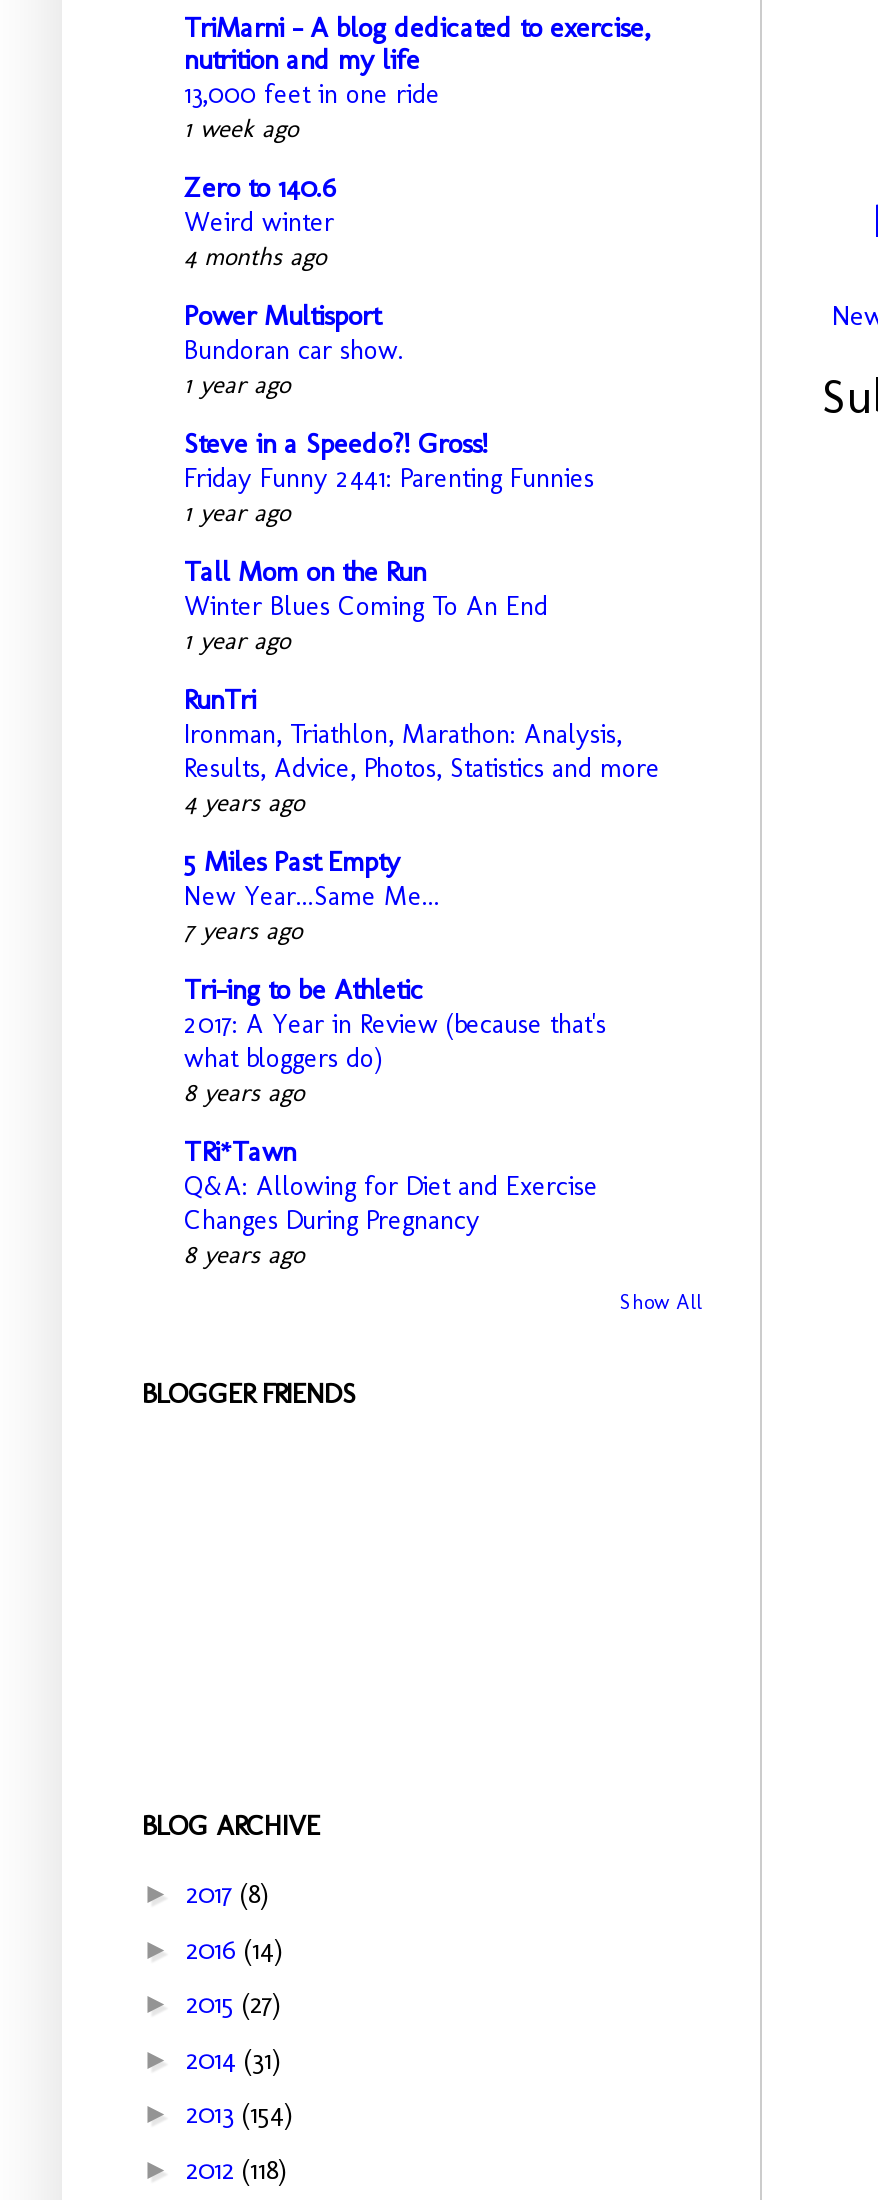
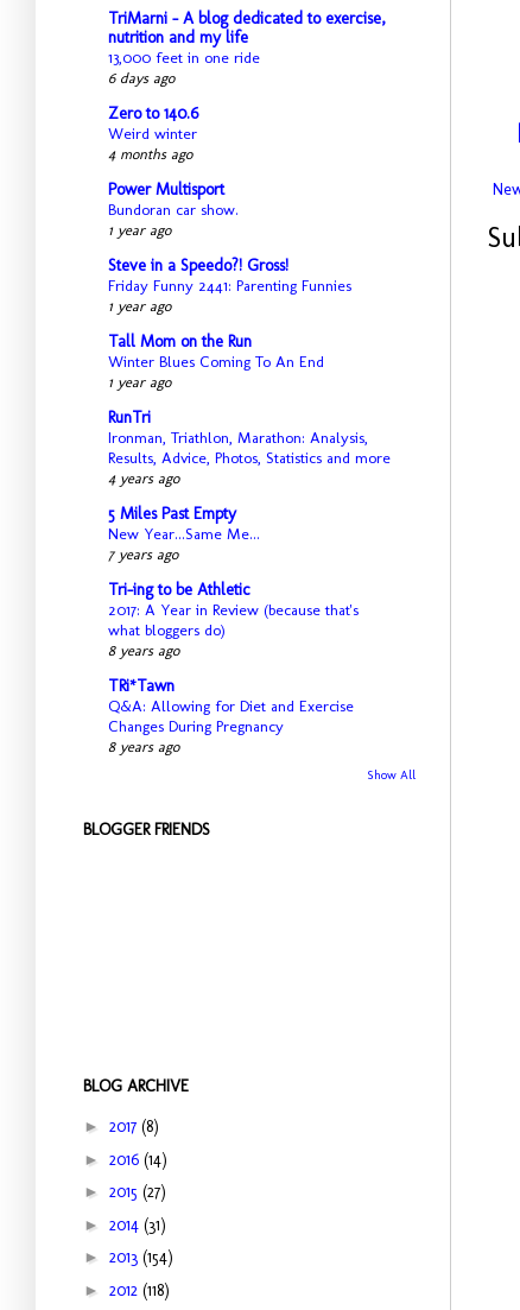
[184,114,298,144] 1 week ago -> [108,69,175,87] 6 days ago

